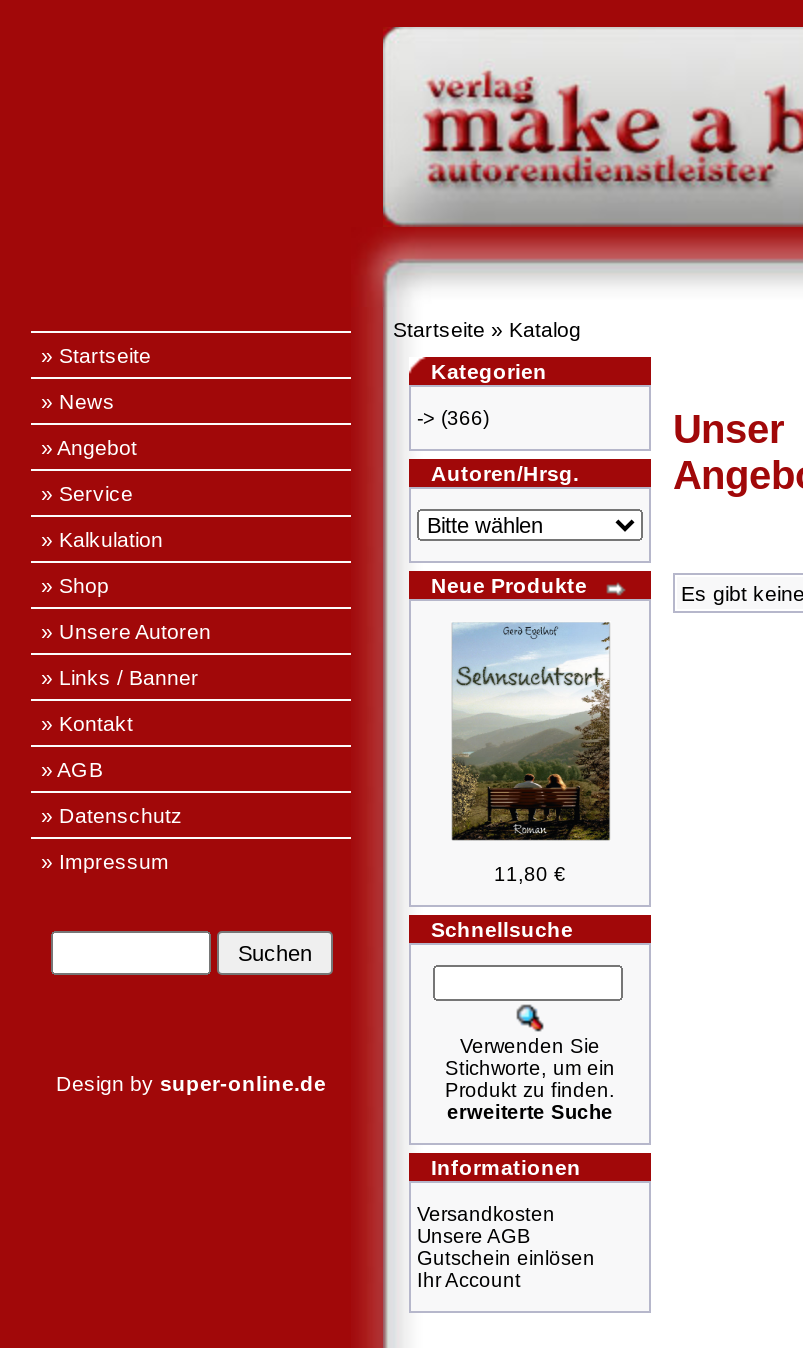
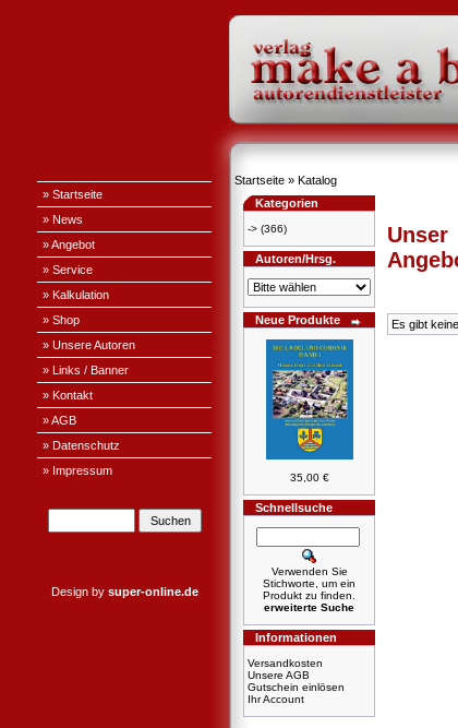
[449,621,611,885] [image] | 11,80 € -> [265,338,354,484] [image] | 35,00 €

